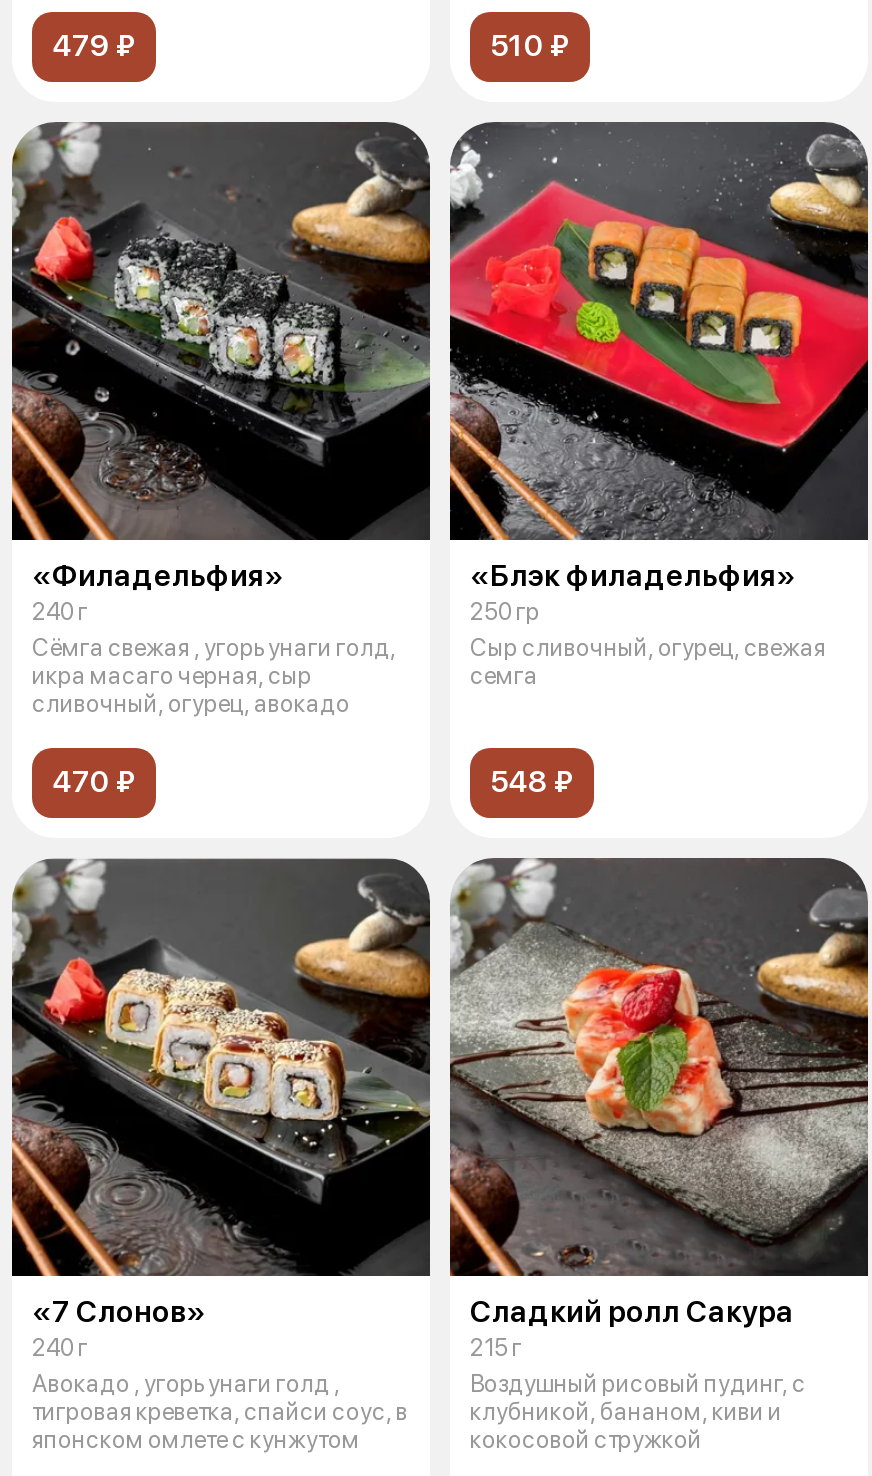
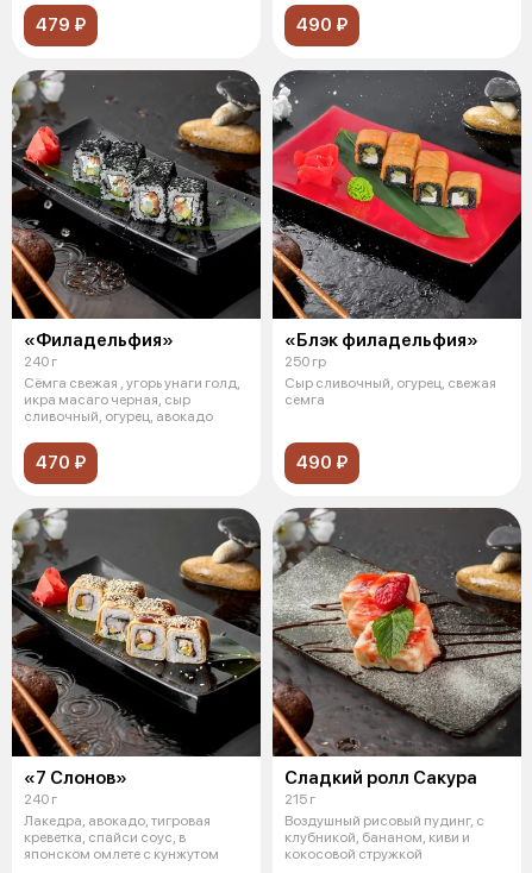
[490,28,570,64] 510 ₽ -> [296,14,348,36] 490 ₽
[490,764,574,800] 548 ₽ -> [296,452,348,473] 490 ₽
[32,1370,408,1426] Авокадо , угорь унаги голд , | тигровая креветка, спайси соус, в -> [24,812,211,846] Лакедра, авокадо, тигровая | креветка, спайси соус, в

